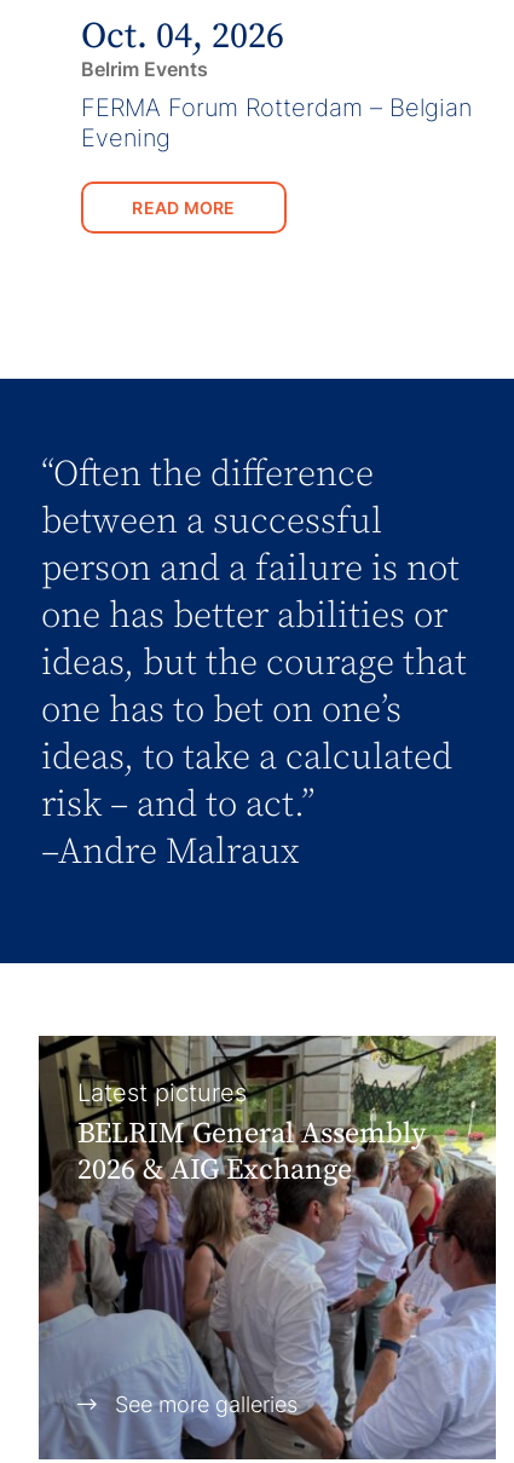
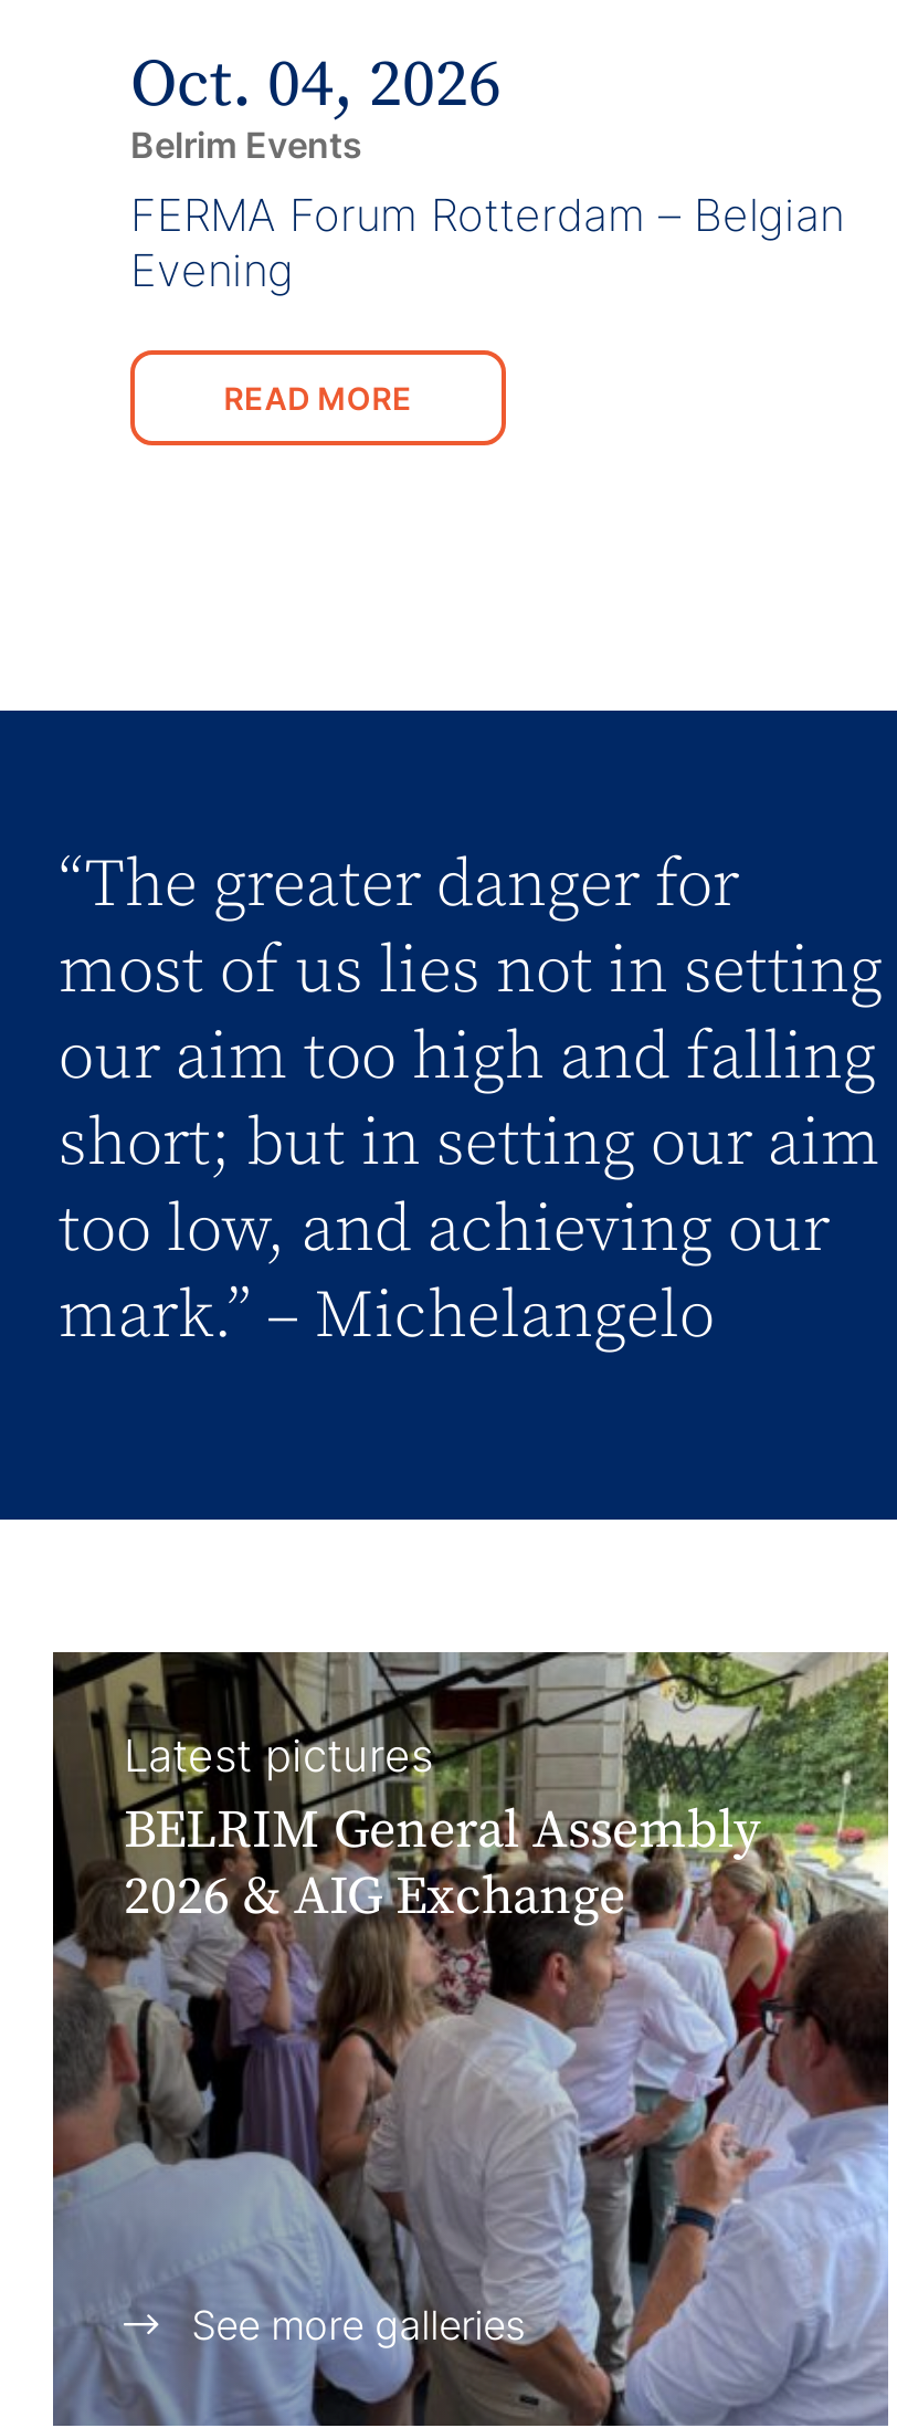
[41,451,467,875] “Often the difference | between a successful | person and a failure is not | one has better abilities or | ideas, but the courage that | one has to bet on one’s | ideas, to take a calculated | risk – and to act.” | –Andre Malraux -> [58,843,882,1358] “The greater danger for | most of us lies not in setting | our aim too high and falling | short; but in setting our aim | too low, and achieving our | mark.” – Michelangelo

